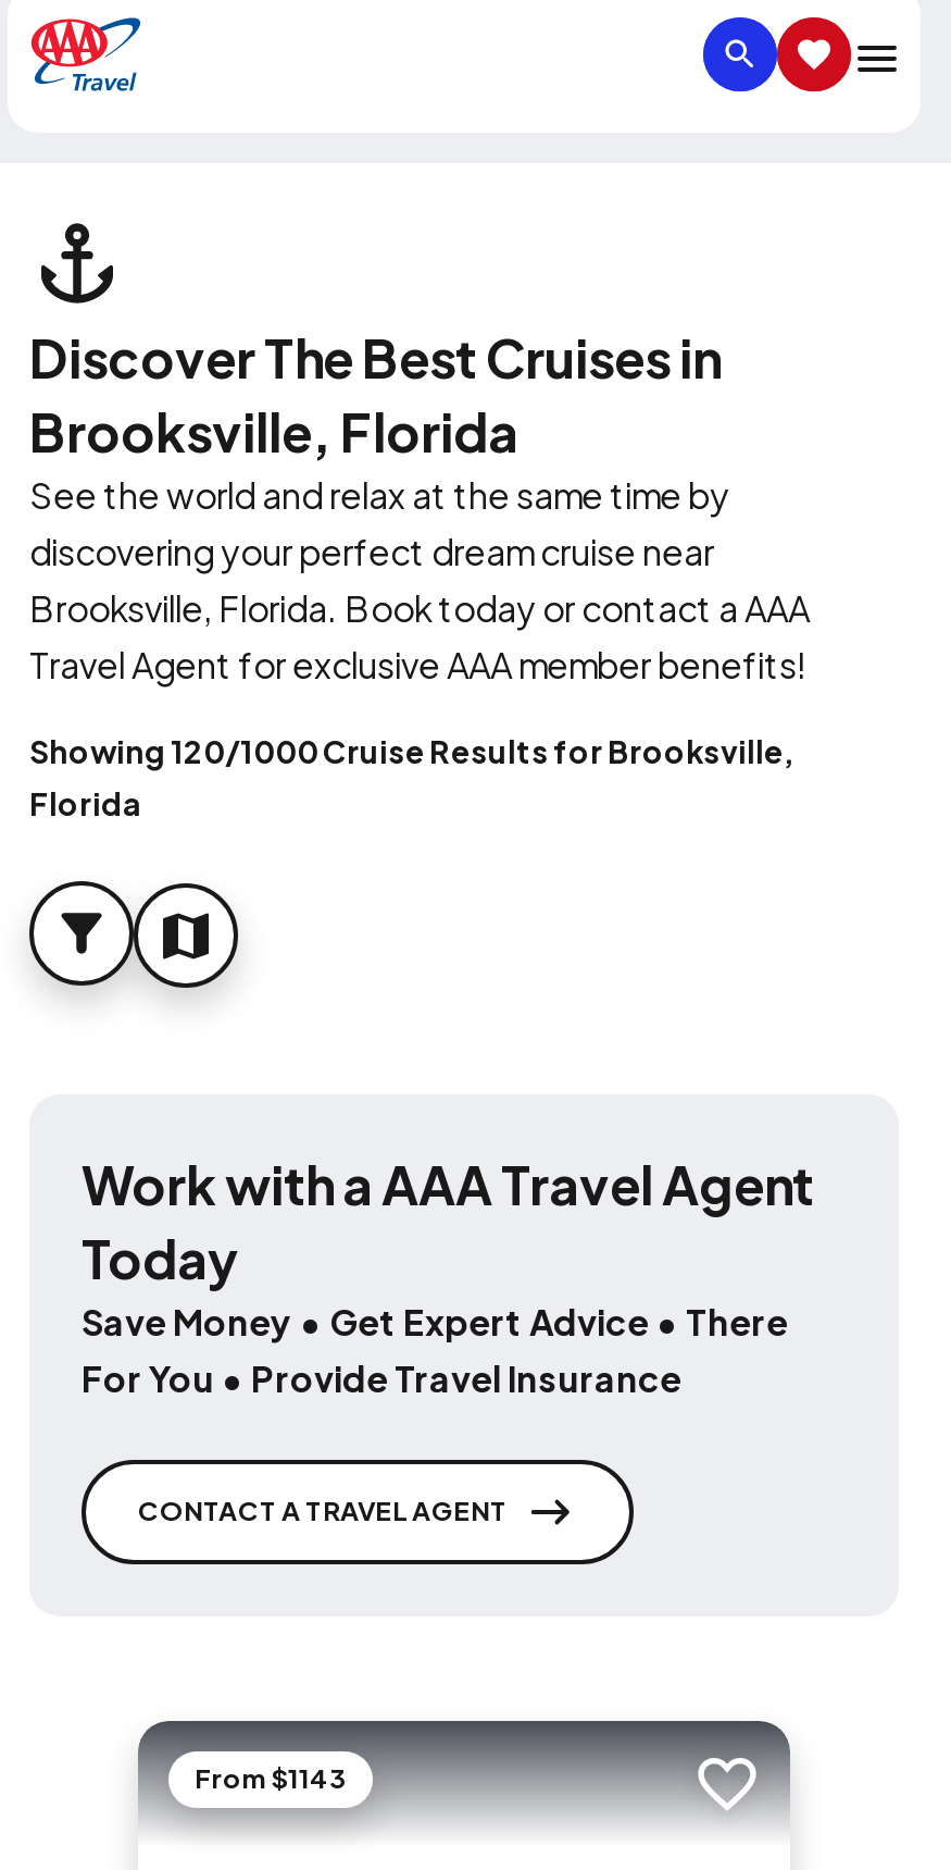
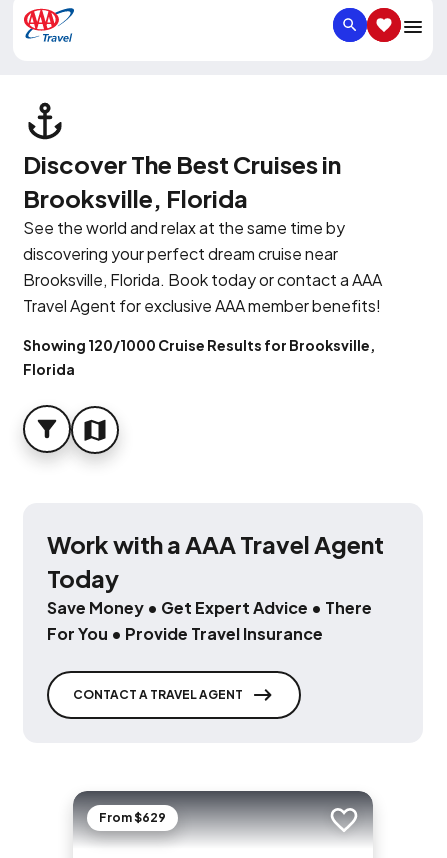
[195,1762,347,1795] From $1143 -> [99,810,166,825] From $629

